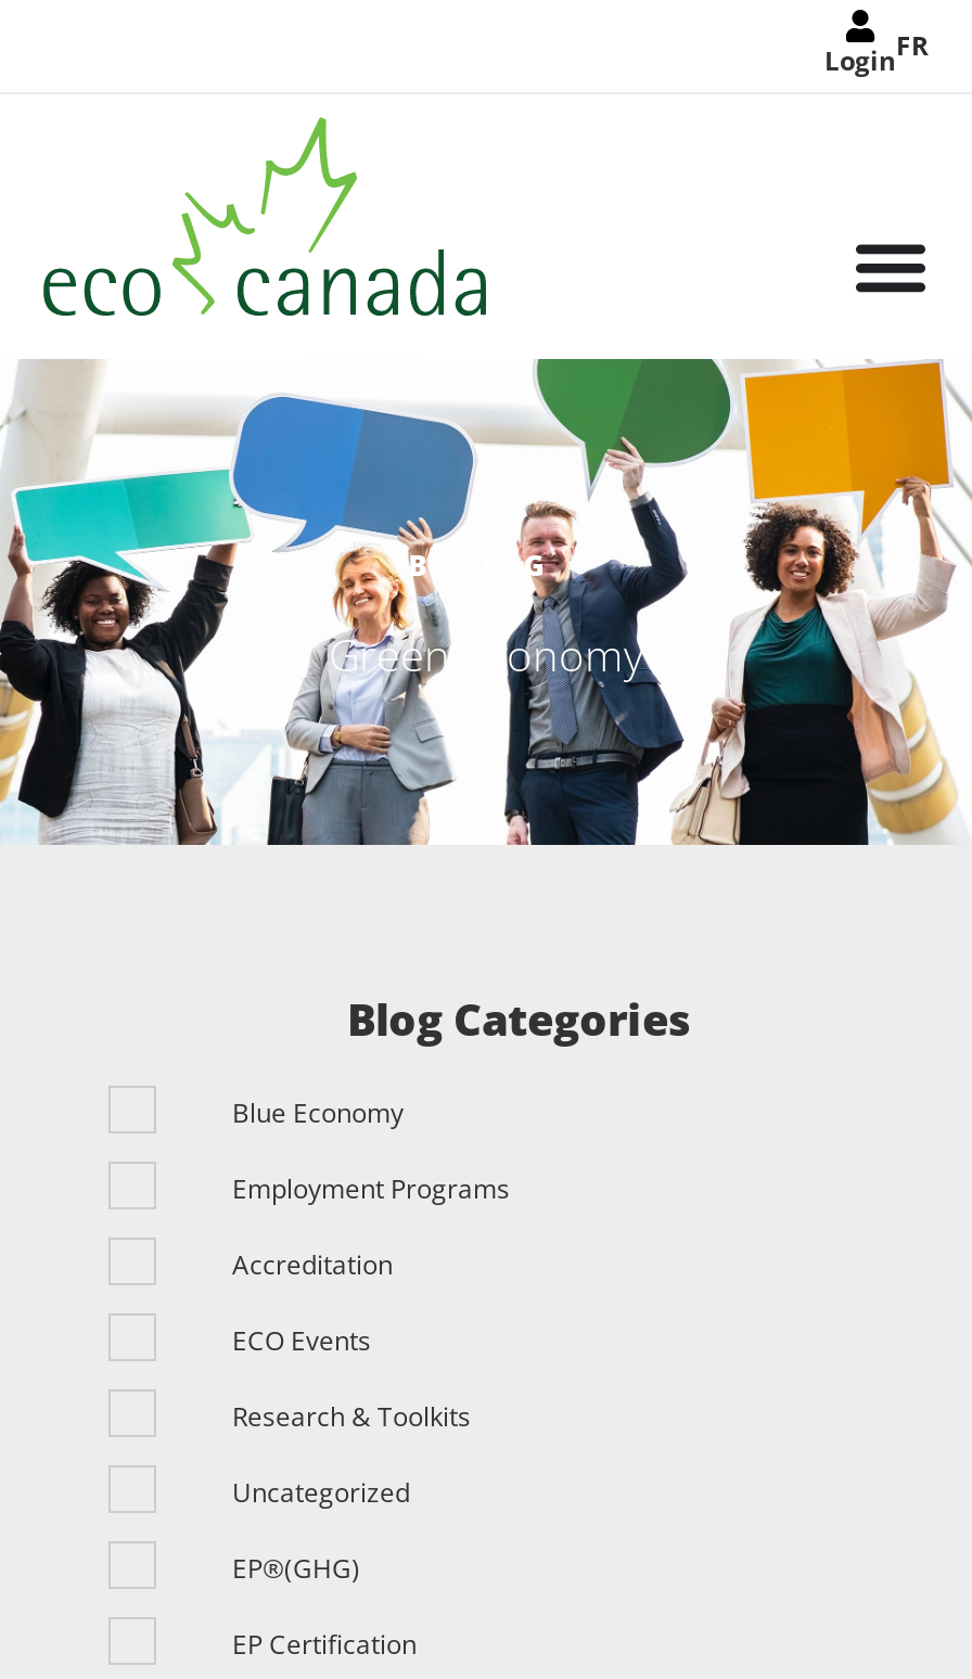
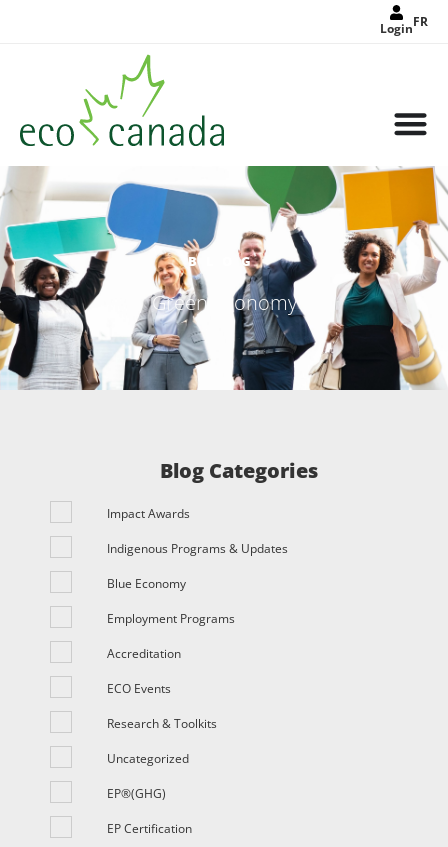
none -> [107,505,288,557] Impact Awards | Indigenous Programs & Updates

